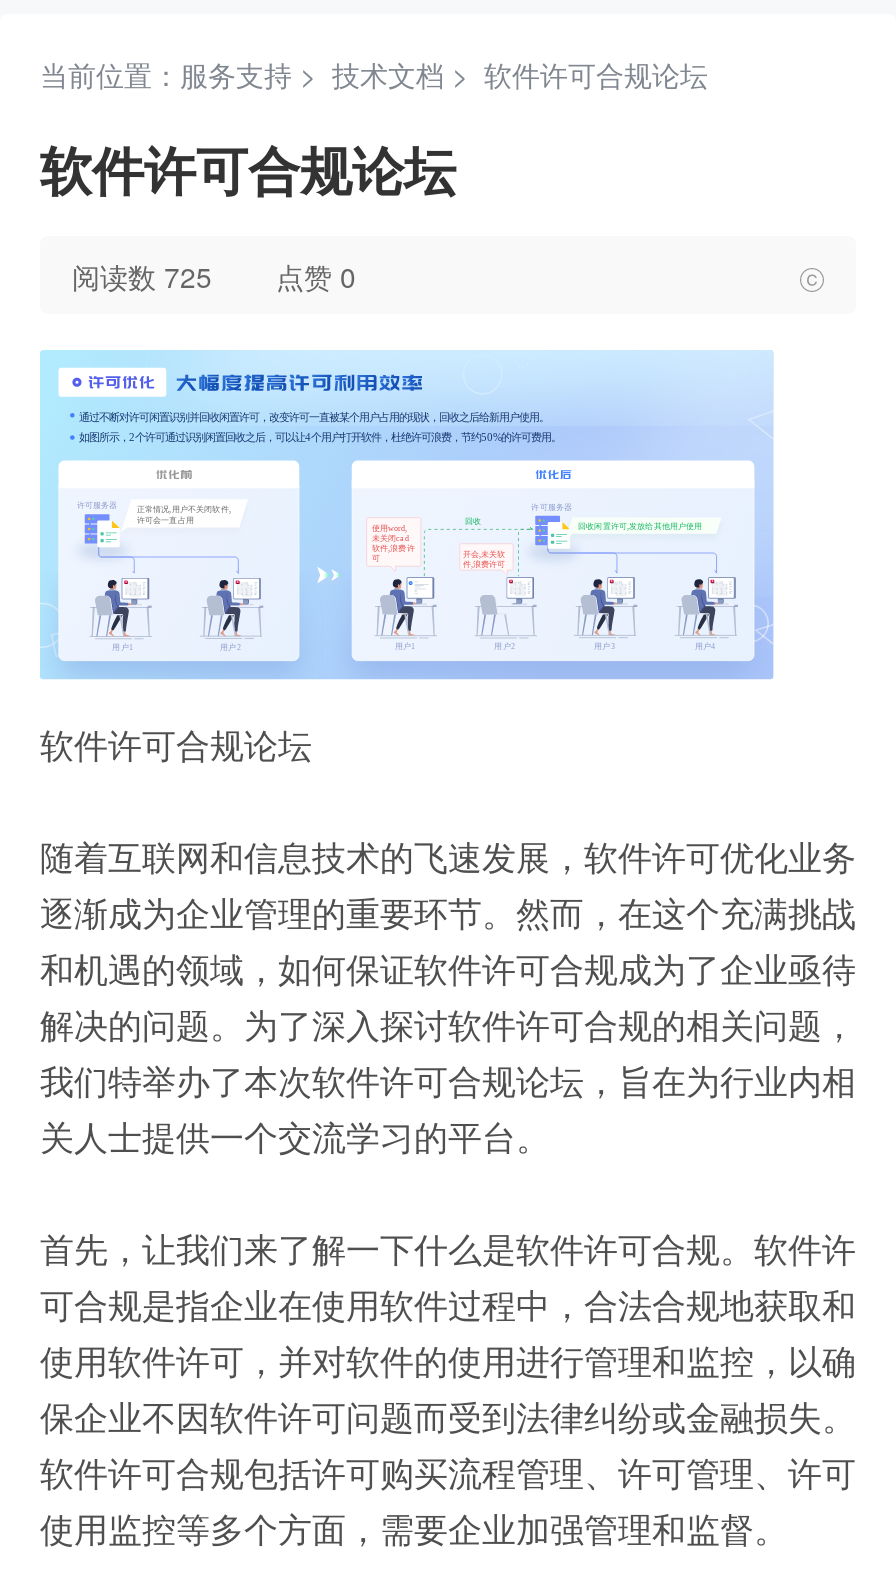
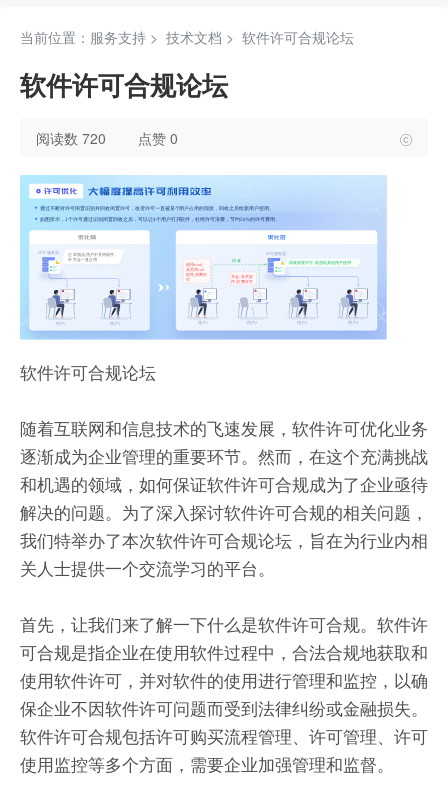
[72,255,356,295] 阅读数 725 点赞 0 -> [36,127,178,147] 阅读数 720 点赞 0

